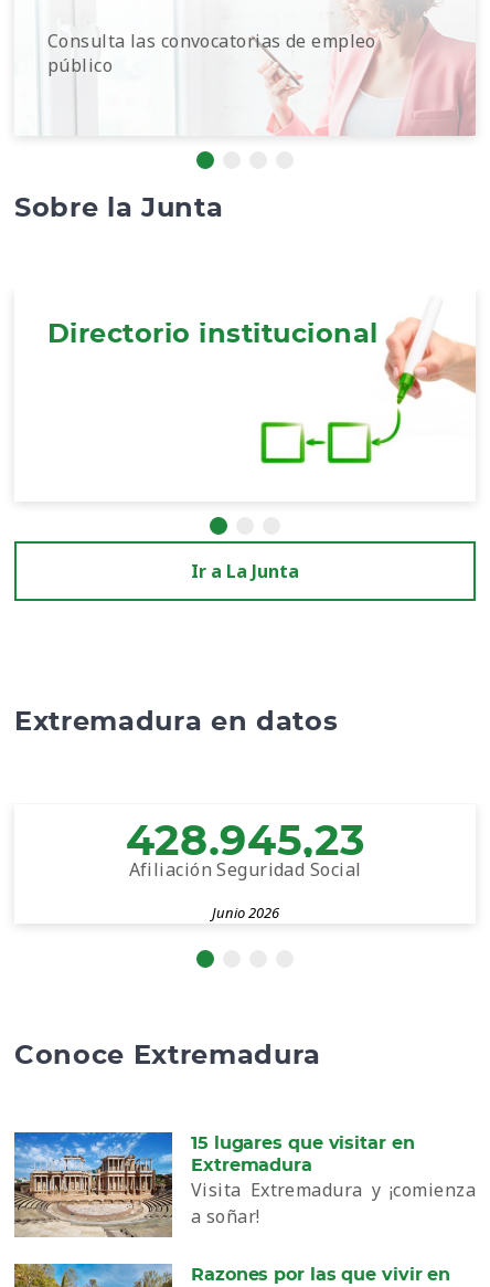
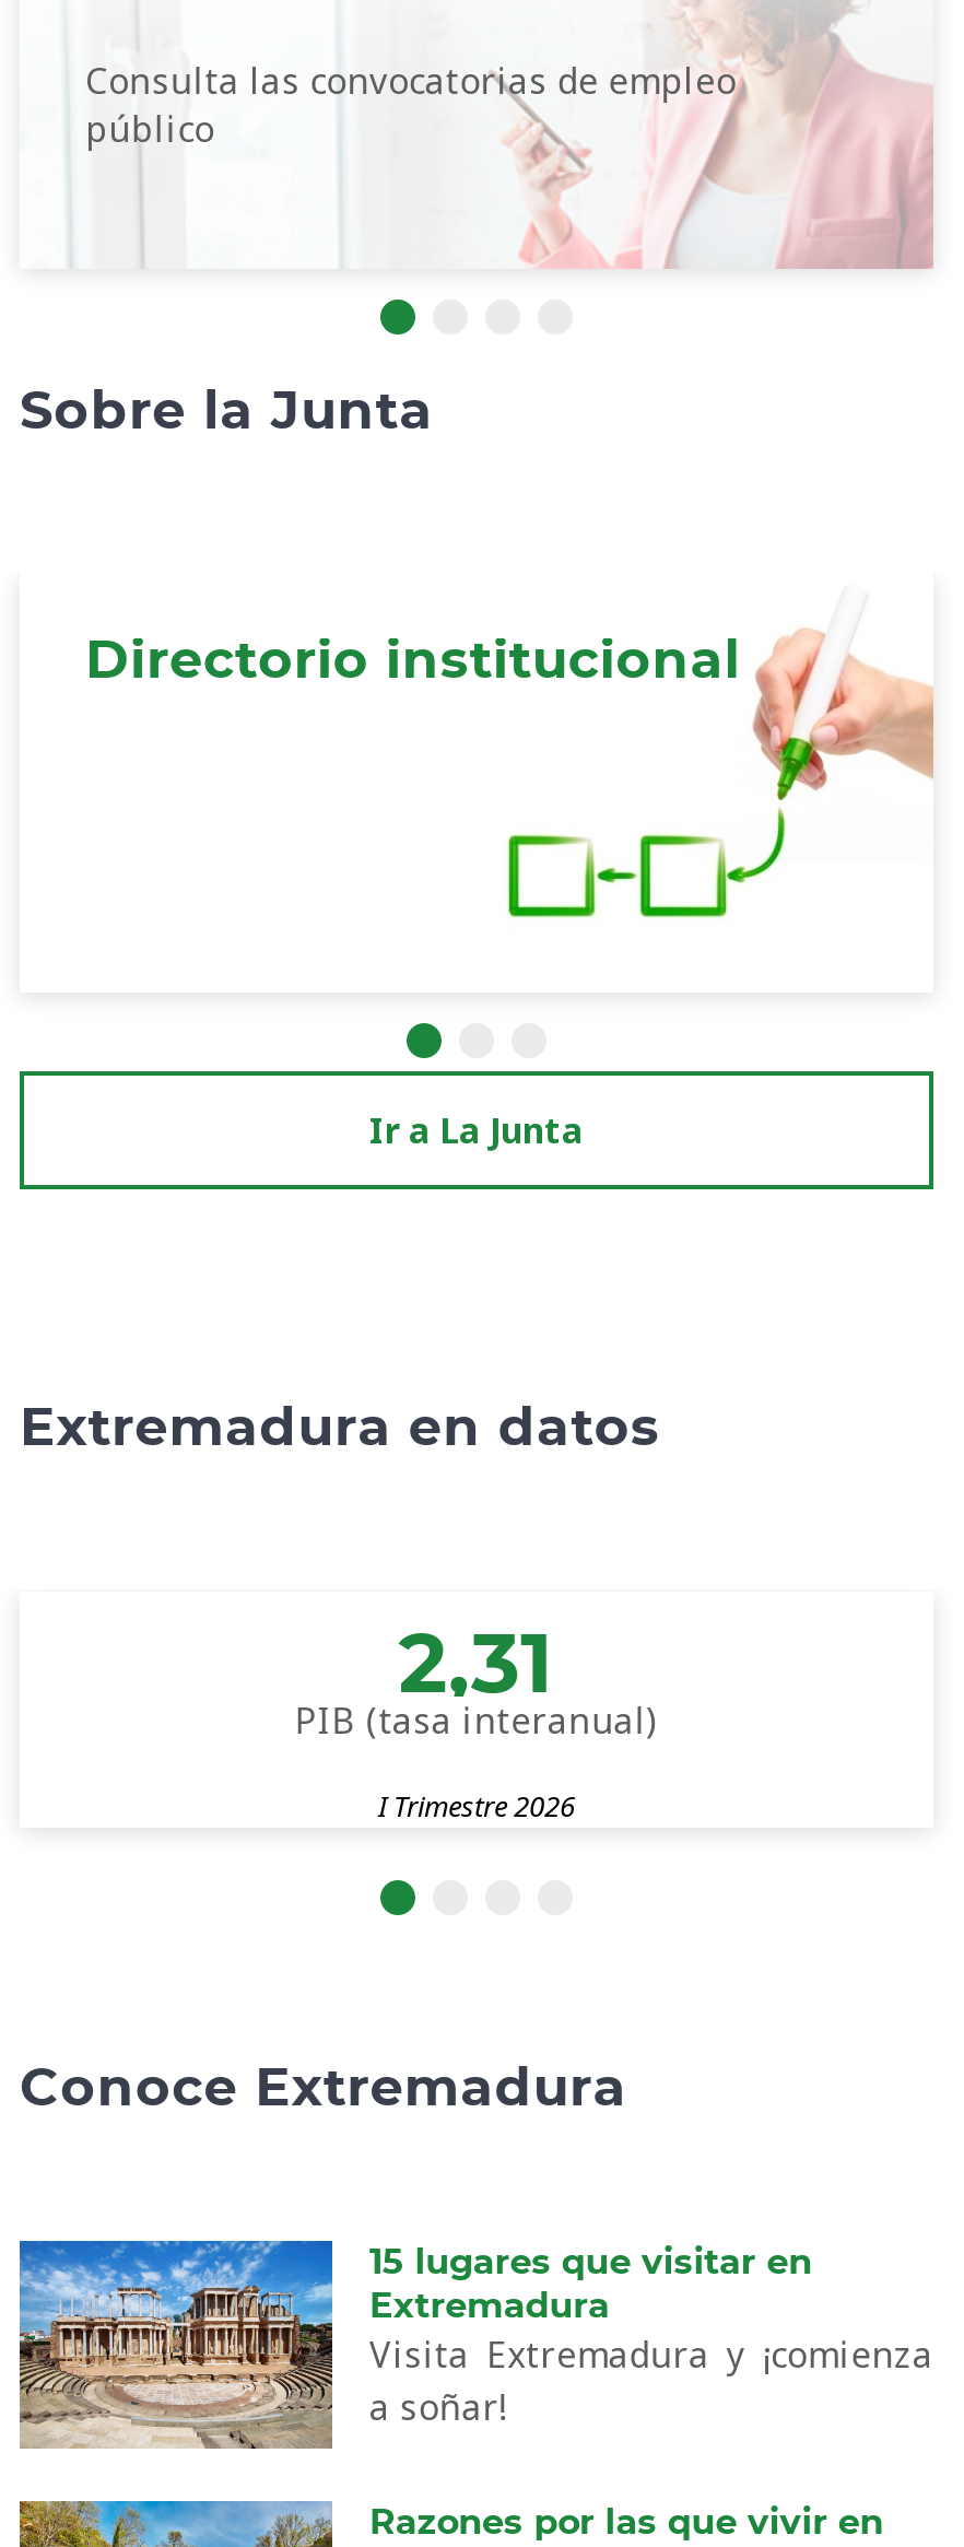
[126,822,364,882] 428.945,23 | Afiliación Seguridad Social -> [295,1627,658,1745] 2,31 | PIB (tasa interanual)
[211,903,279,922] Junio 2026 -> [378,1786,575,1826] I Trimestre 2026

